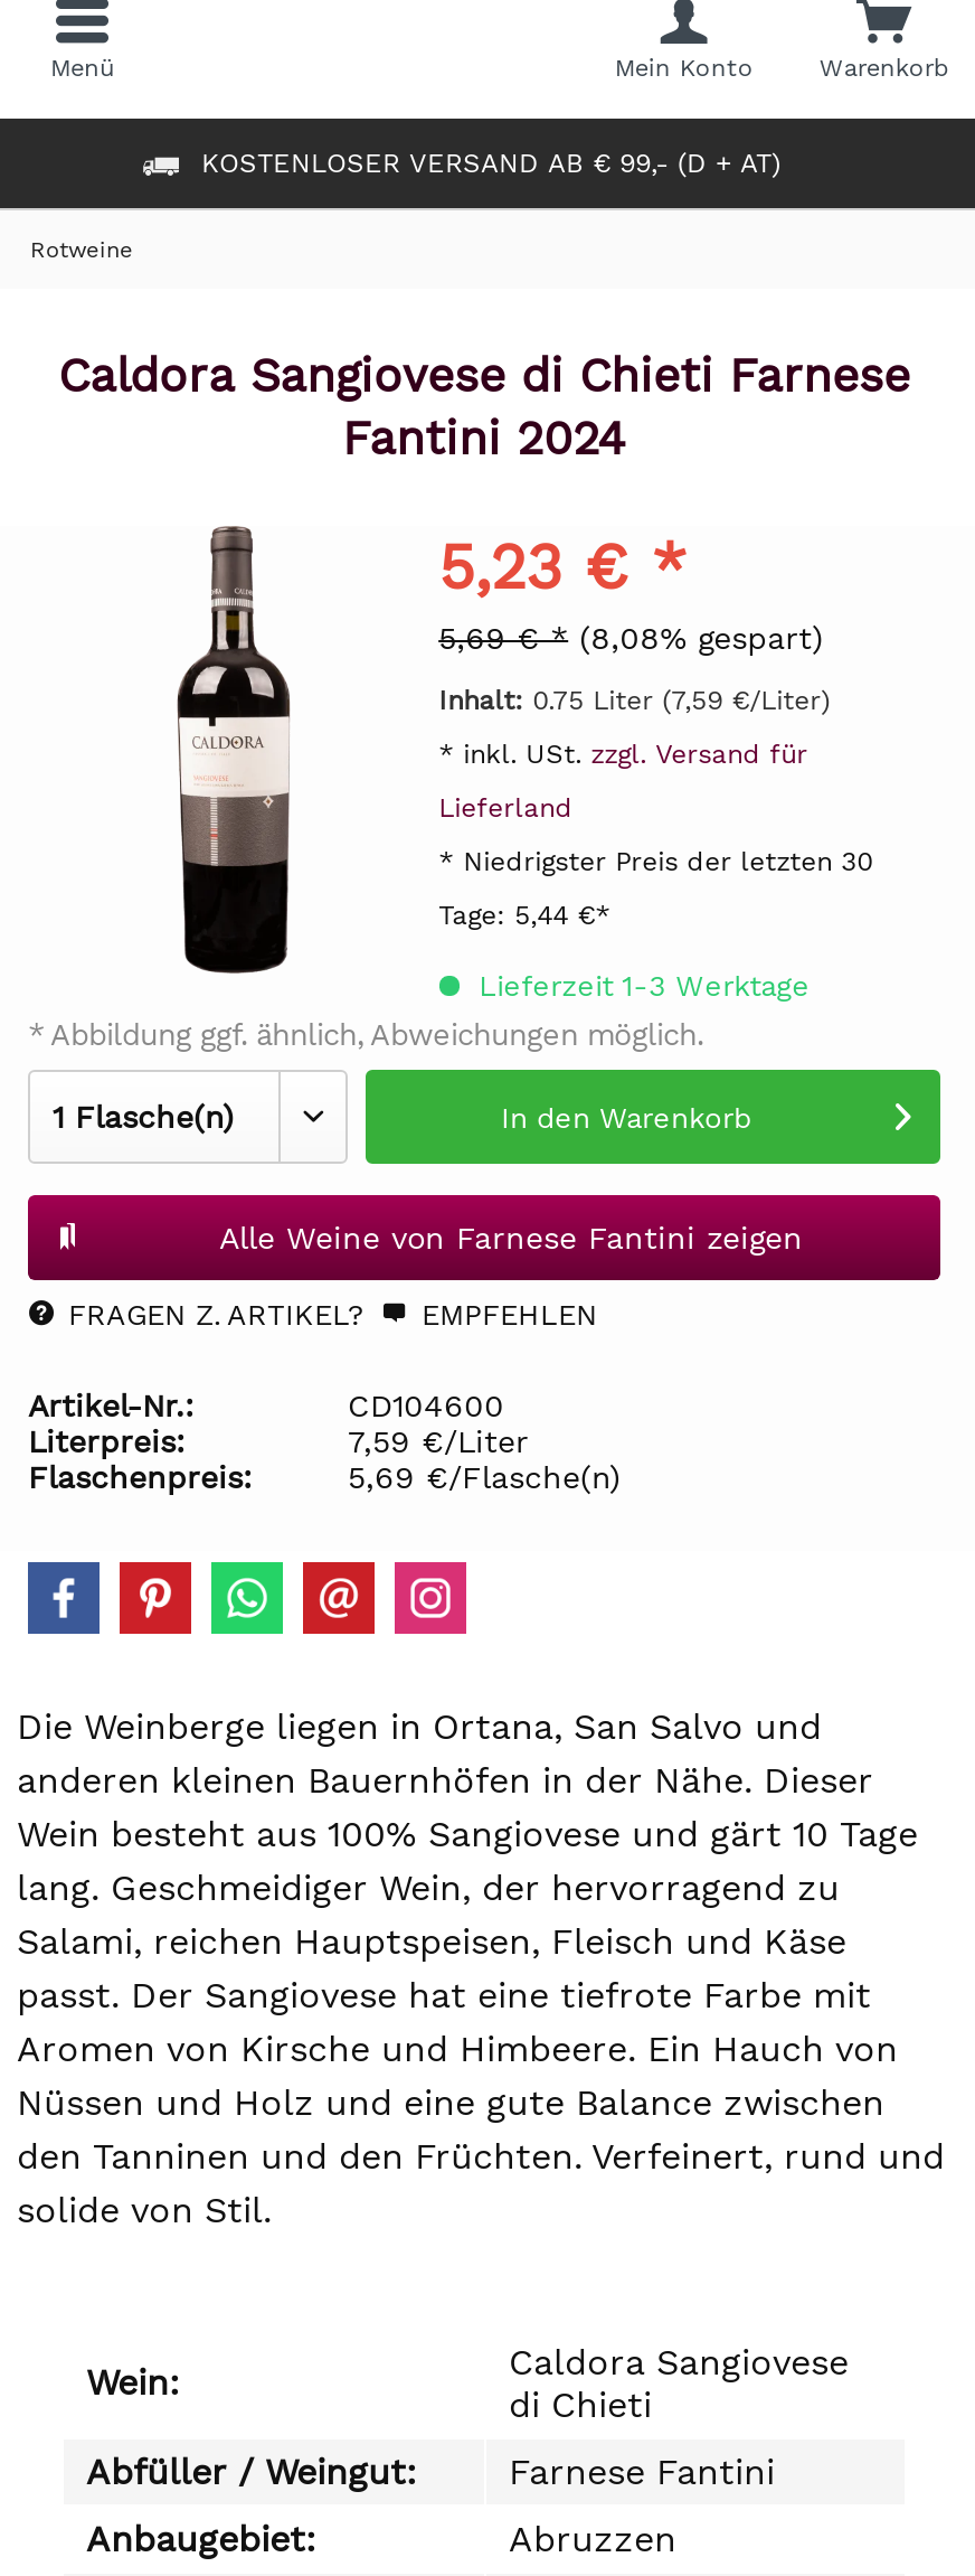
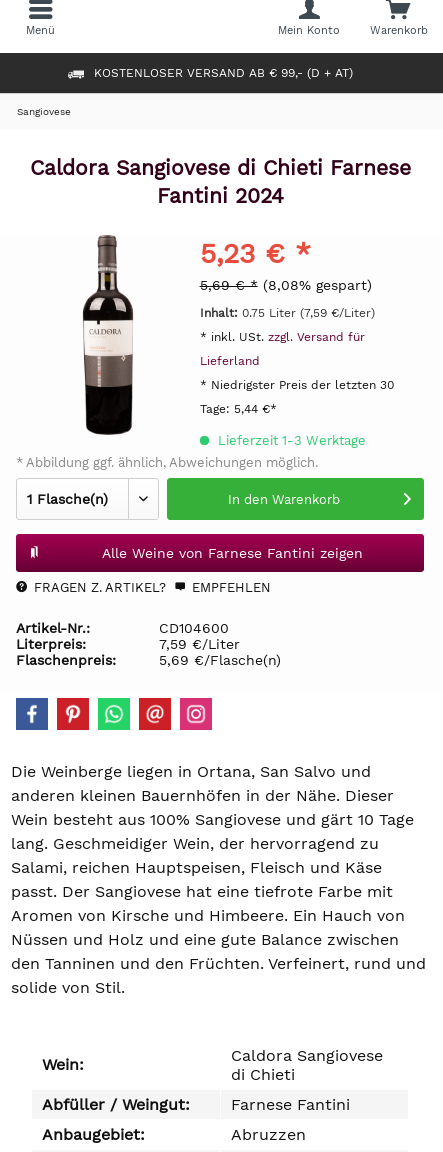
[30,237,133,262] Rotweine -> [17,106,71,117] Sangiovese

